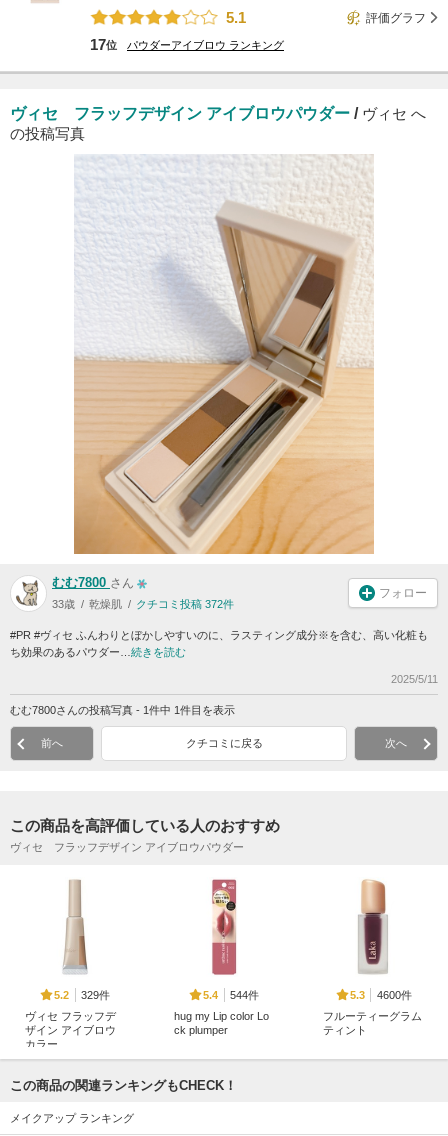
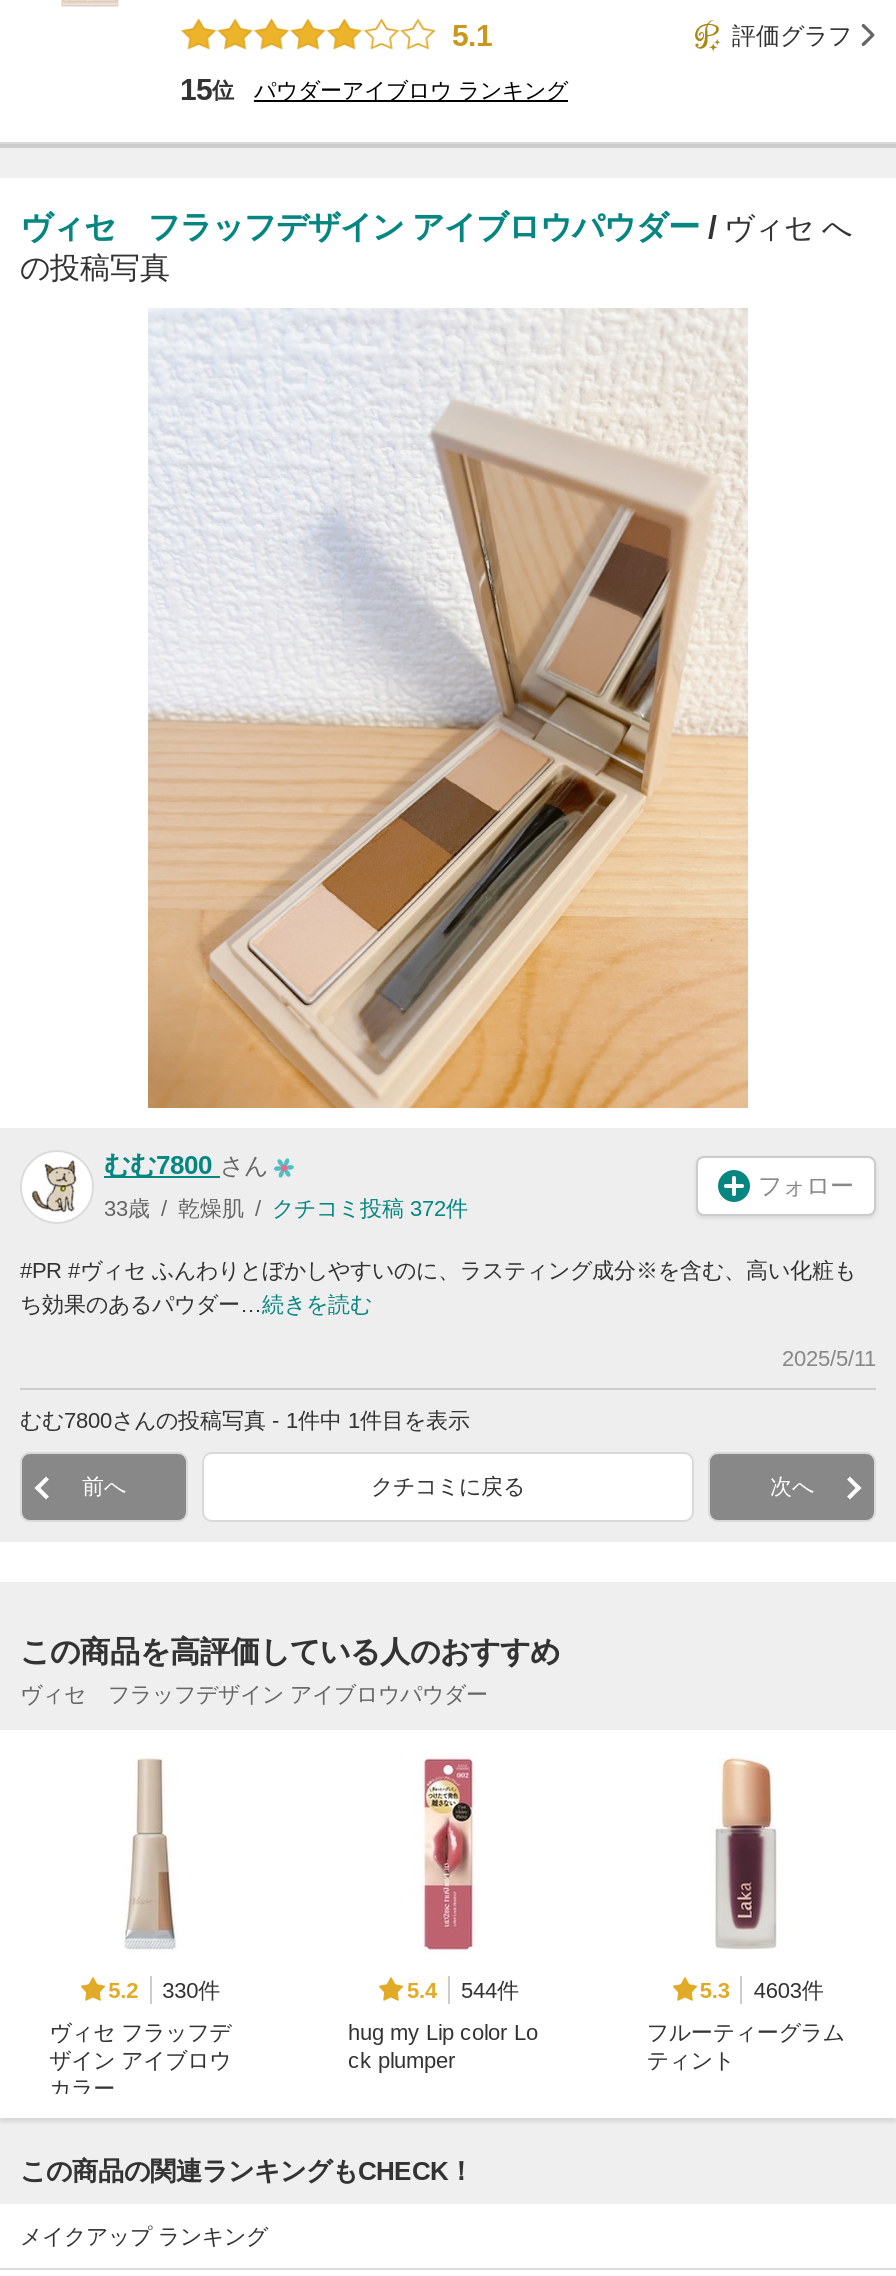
[90,36,284,53] 17位 パウダーアイブロウランキング -> [180,72,568,106] 15位 パウダーアイブロウランキング
[54,988,110,1001] 5.2 329件 -> [108,1977,220,2002] 5.2 330件
[350,988,412,1001] 5.3 4600件 -> [700,1977,824,2002] 5.3 4603件

